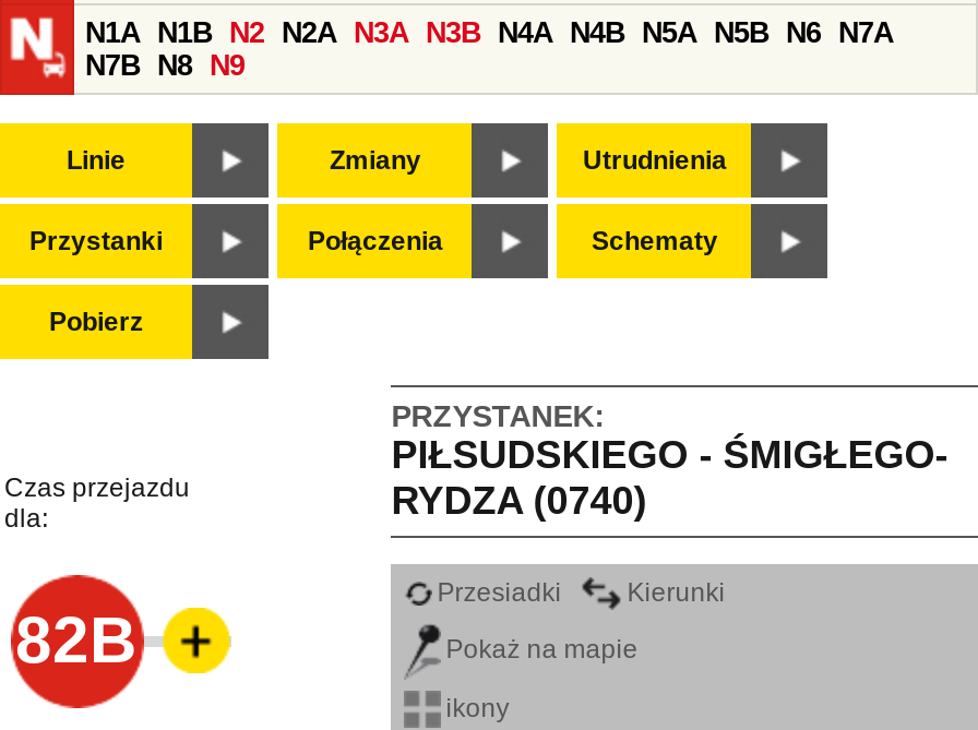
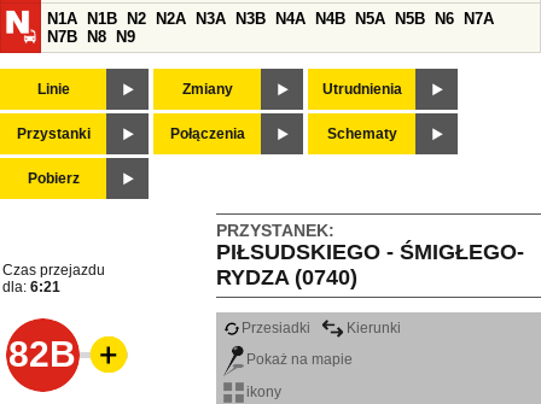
[4,503,48,534] dla: -> [2,279,60,296] dla: 6:21

